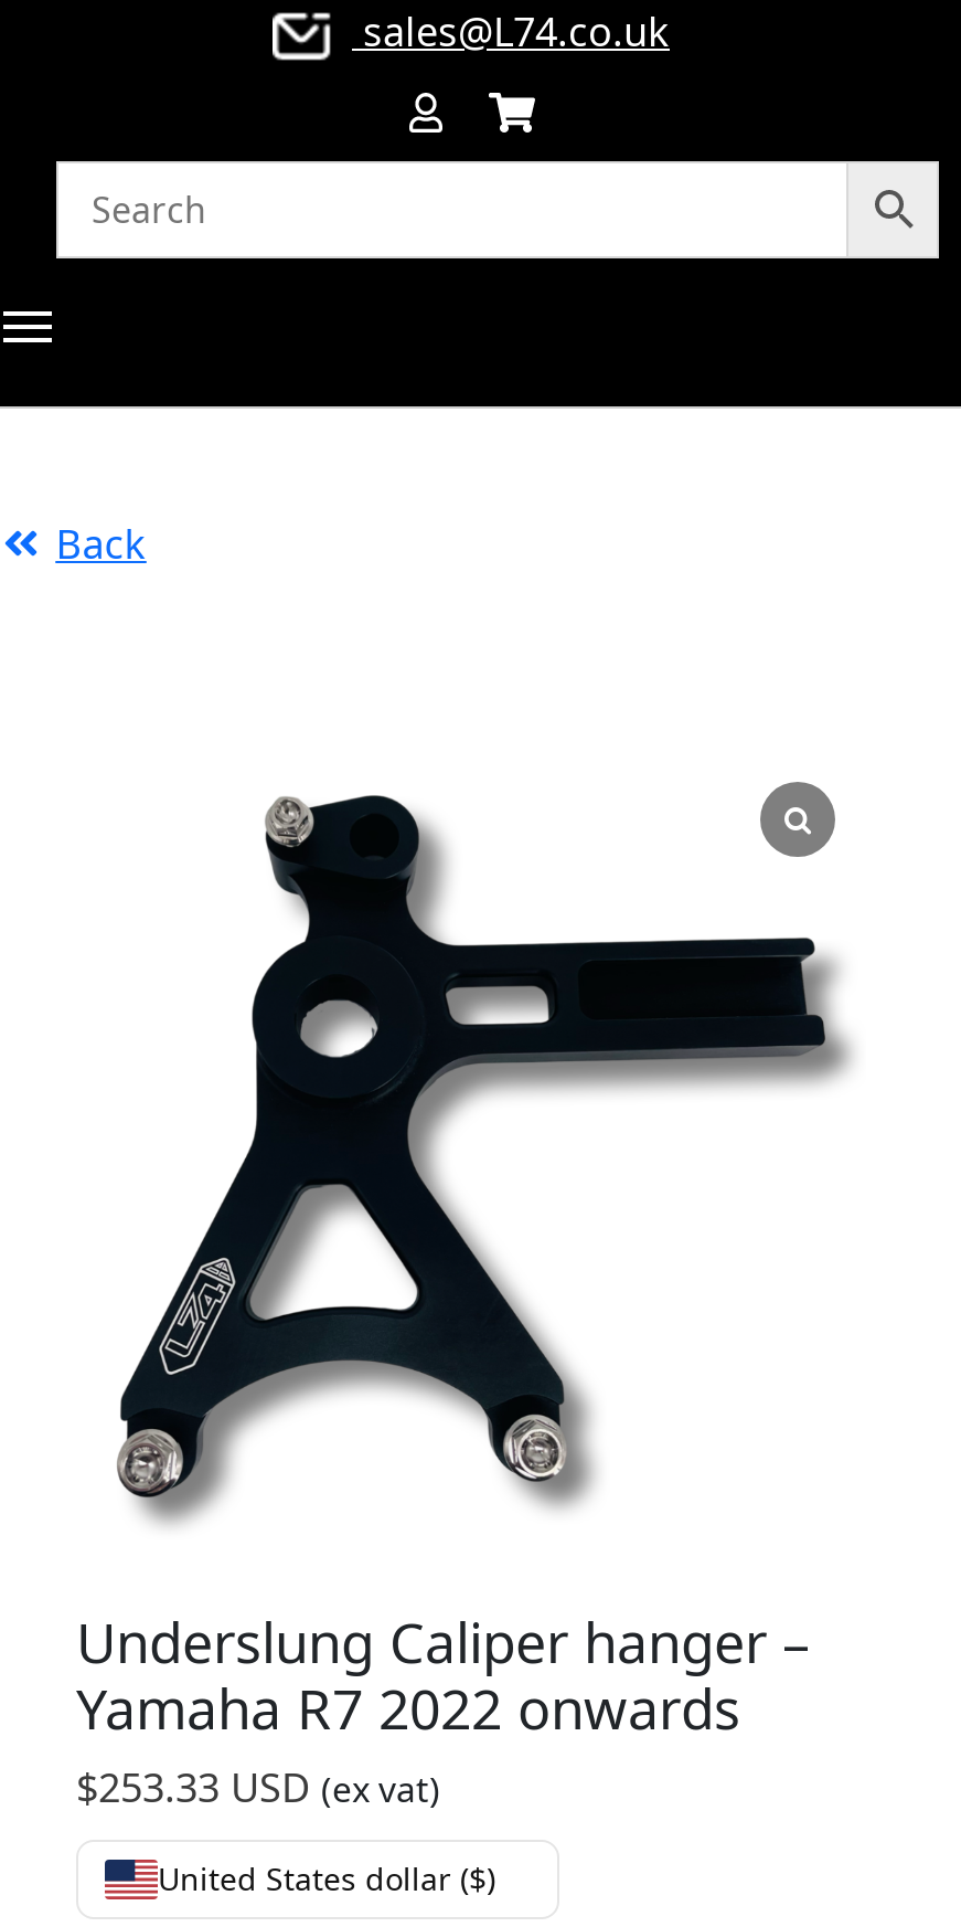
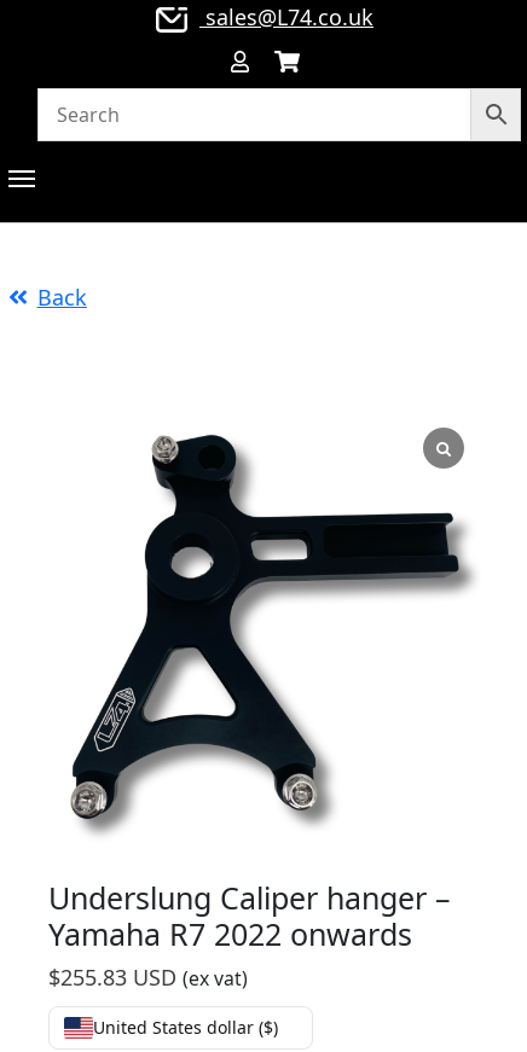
[76,1760,440,1813] $253.33 USD (ex vat) -> [48,963,248,992] $255.83 USD (ex vat)

